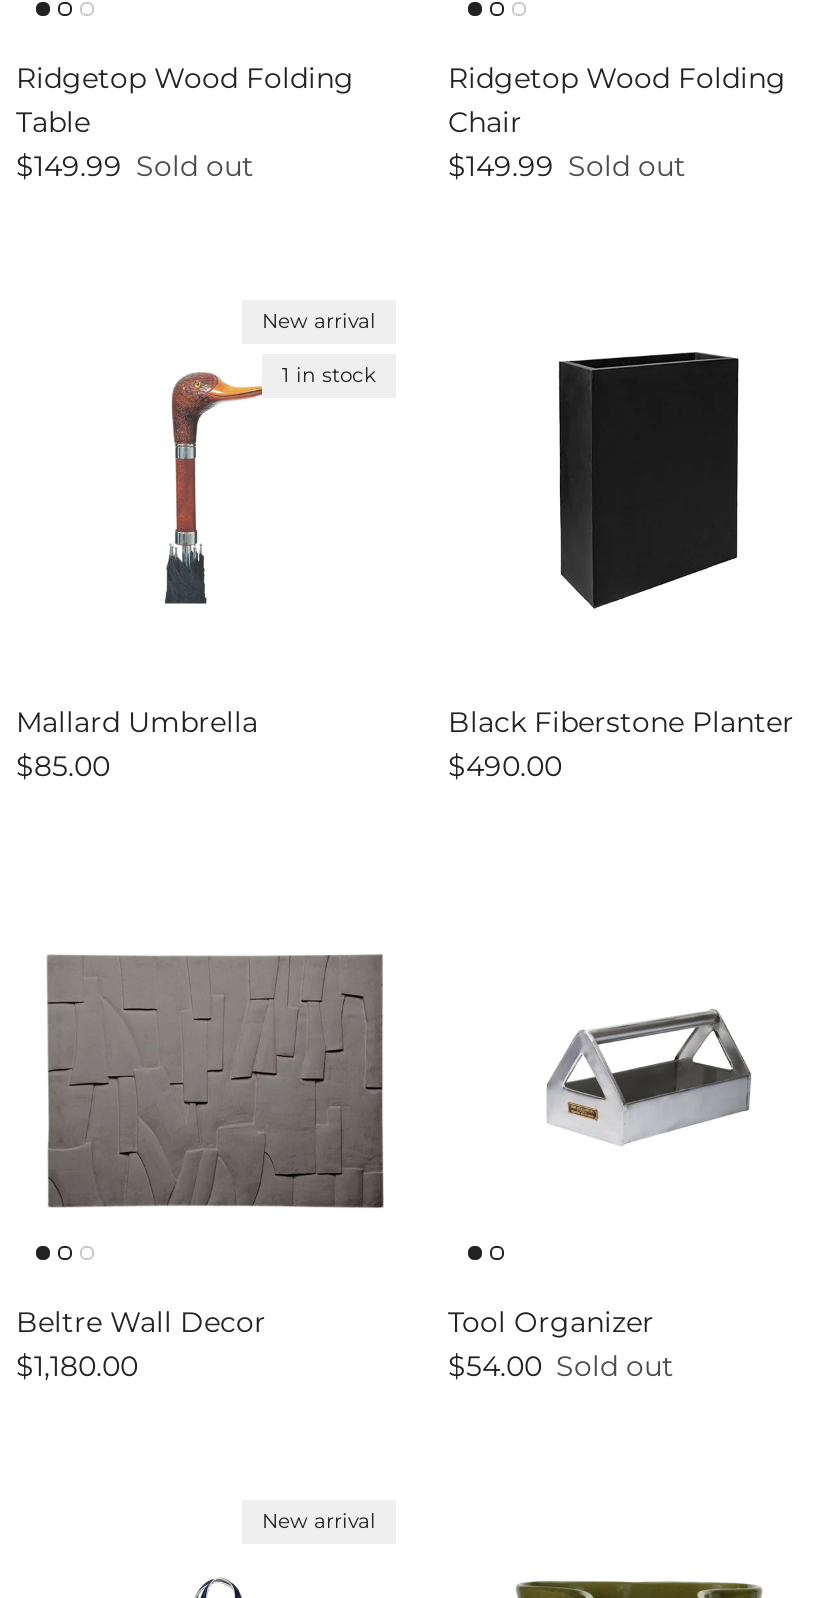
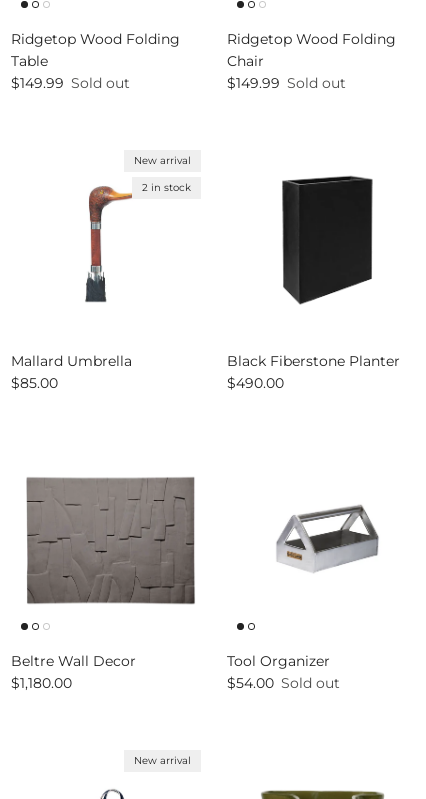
[282,363,376,389] 1 in stock -> [142,181,191,194] 2 in stock

